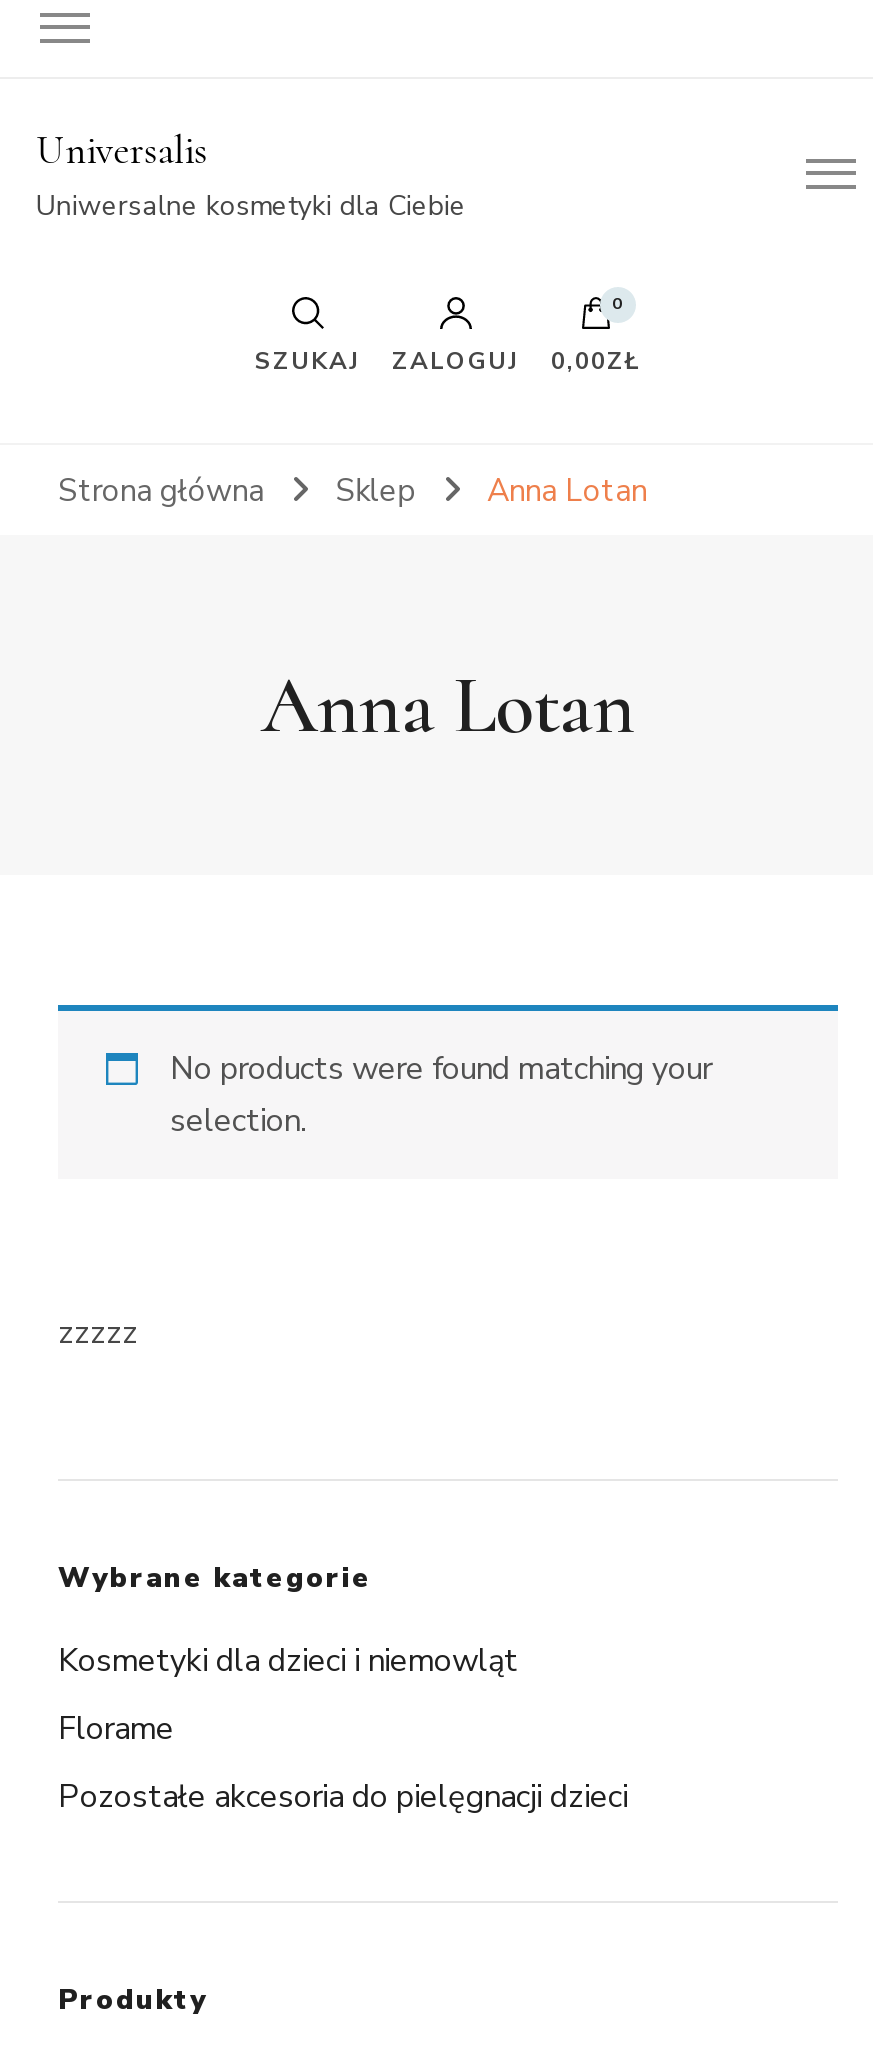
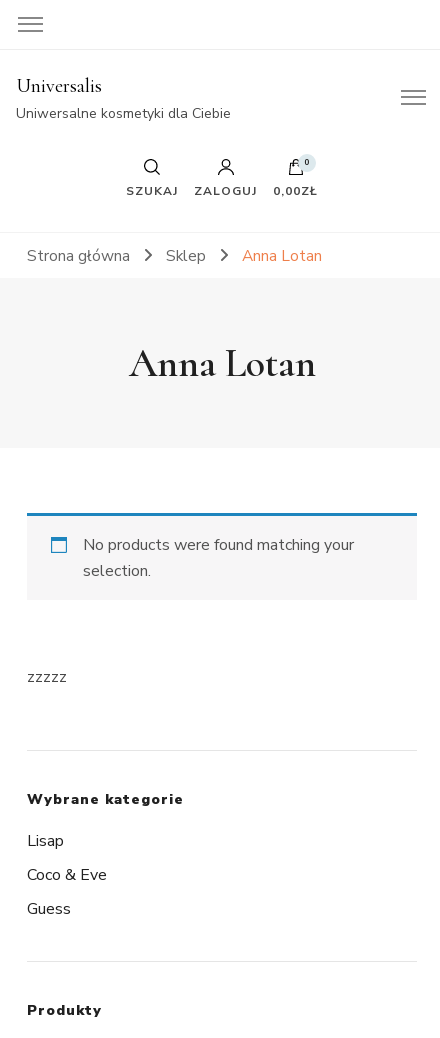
[58,1639,518,1683] Kosmetyki dla dzieci i niemowląt -> [27,830,64,852] Lisap
[58,1707,174,1751] Florame -> [27,864,107,886] Coco & Eve
[58,1775,628,1819] Pozostałe akcesoria do pielęgnacji dzieci -> [27,898,71,920] Guess

